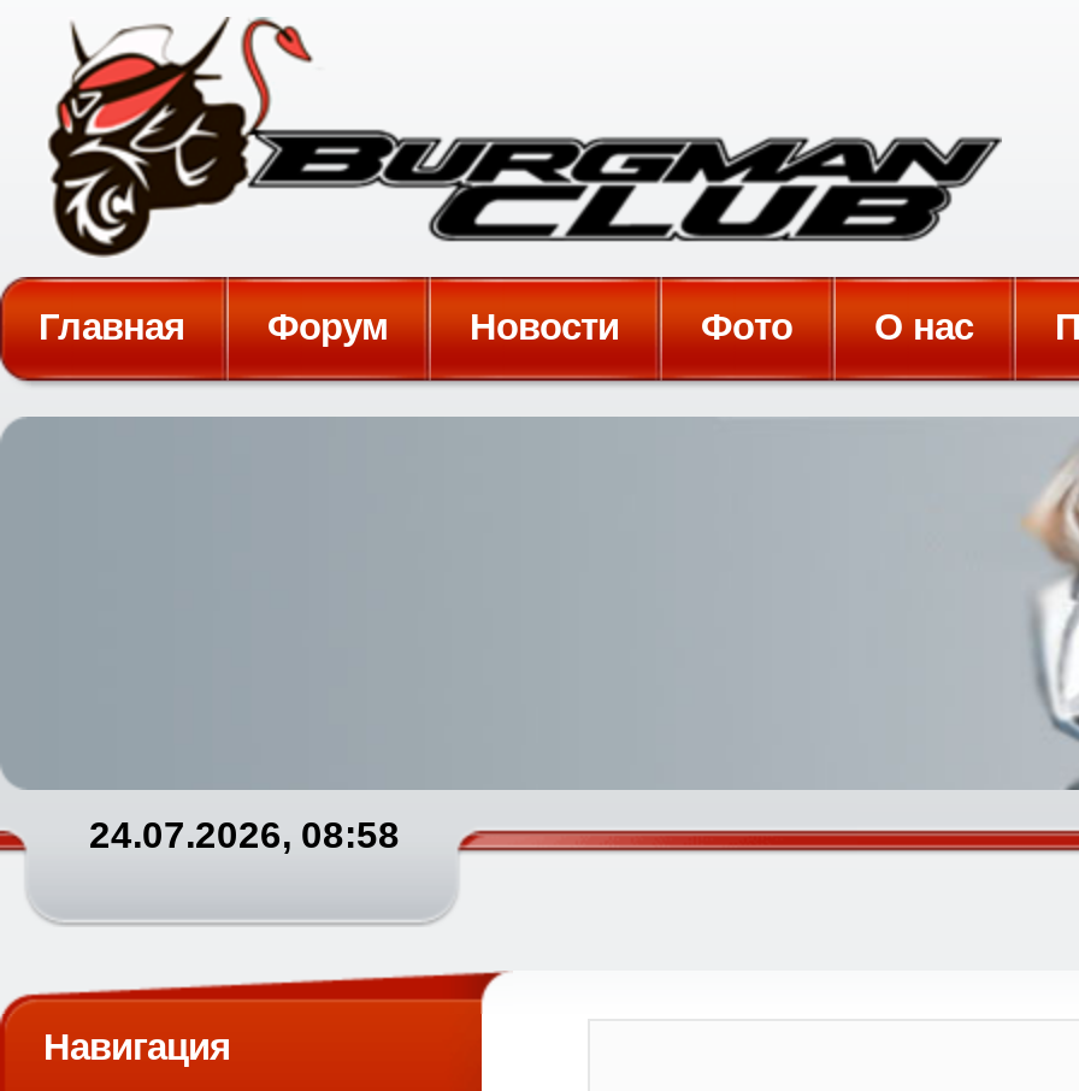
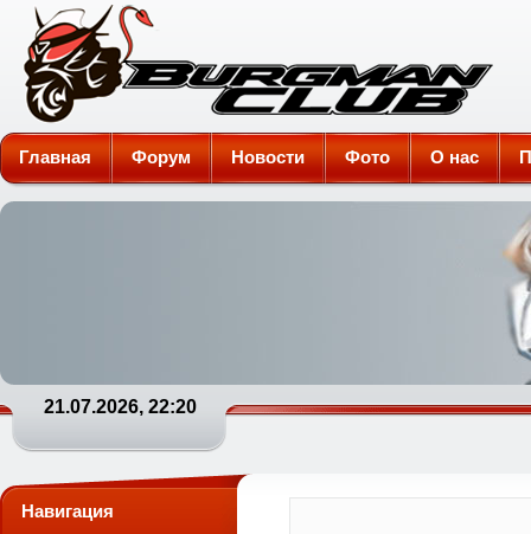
[89,814,400,855] 24.07.2026, 08:58 -> [44,397,197,417] 21.07.2026, 22:20

